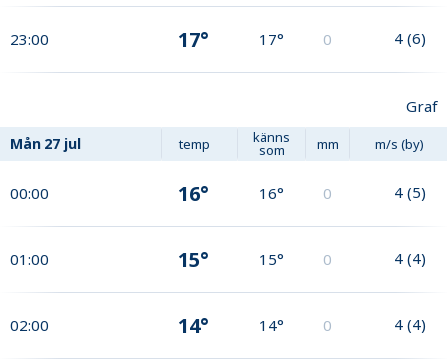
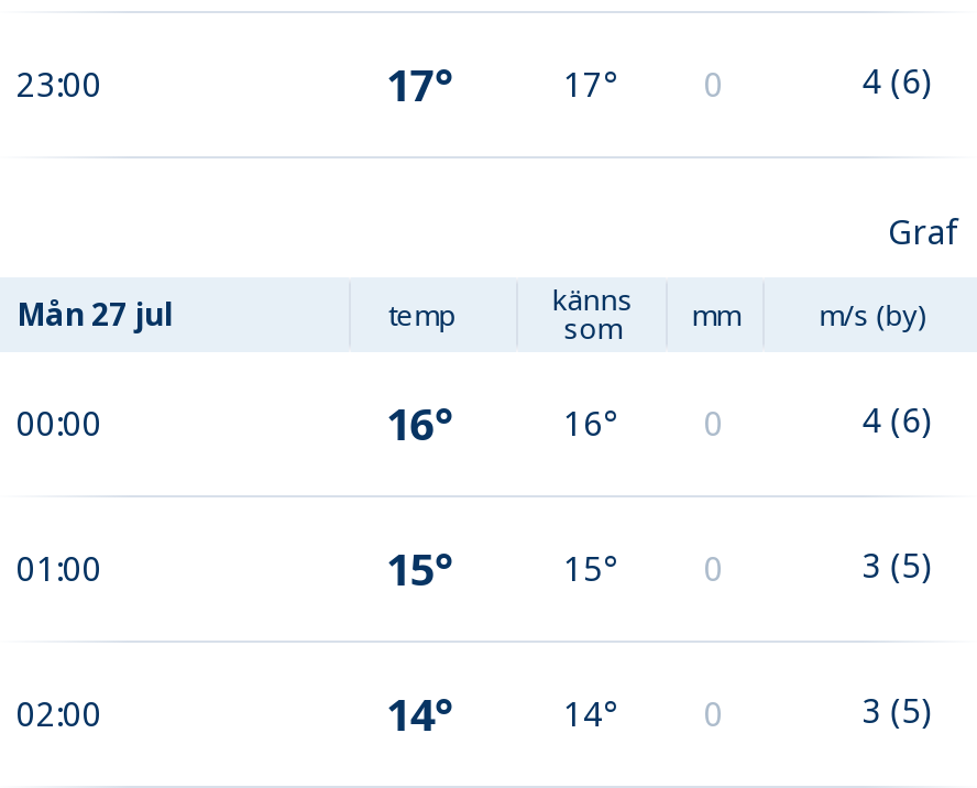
[394,182,426,202] 4 (5) -> [862,398,932,442] 4 (6)
[394,248,426,268] 4 (4) -> [862,543,932,587] 3 (5)
[394,314,426,334] 4 (4) -> [862,689,932,733] 3 (5)

